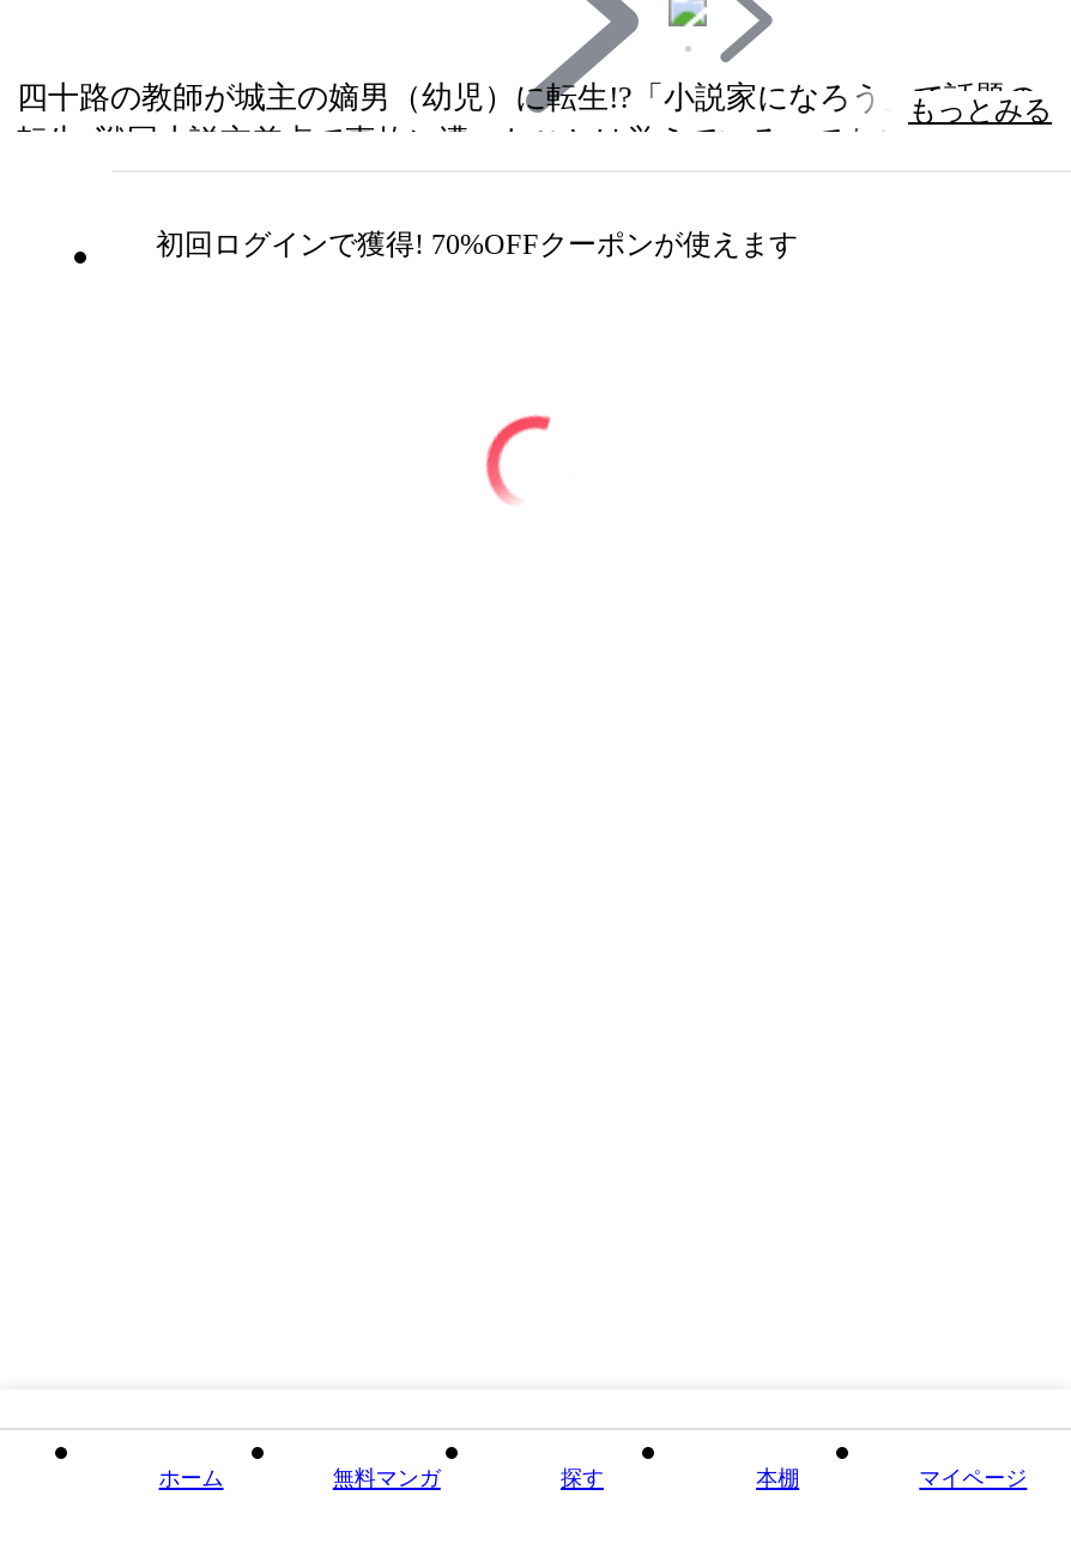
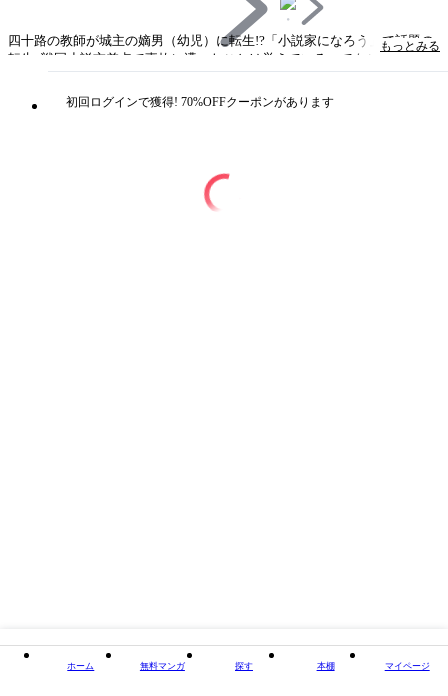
[156,227,798,261] 初回ログインで獲得! 70%OFFクーポンが使えます -> [66,95,334,109] 初回ログインで獲得! 70%OFFクーポンがあります

